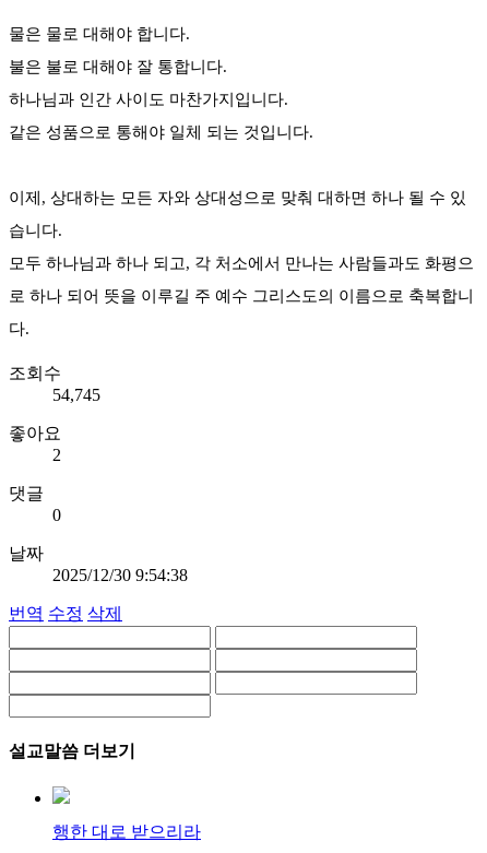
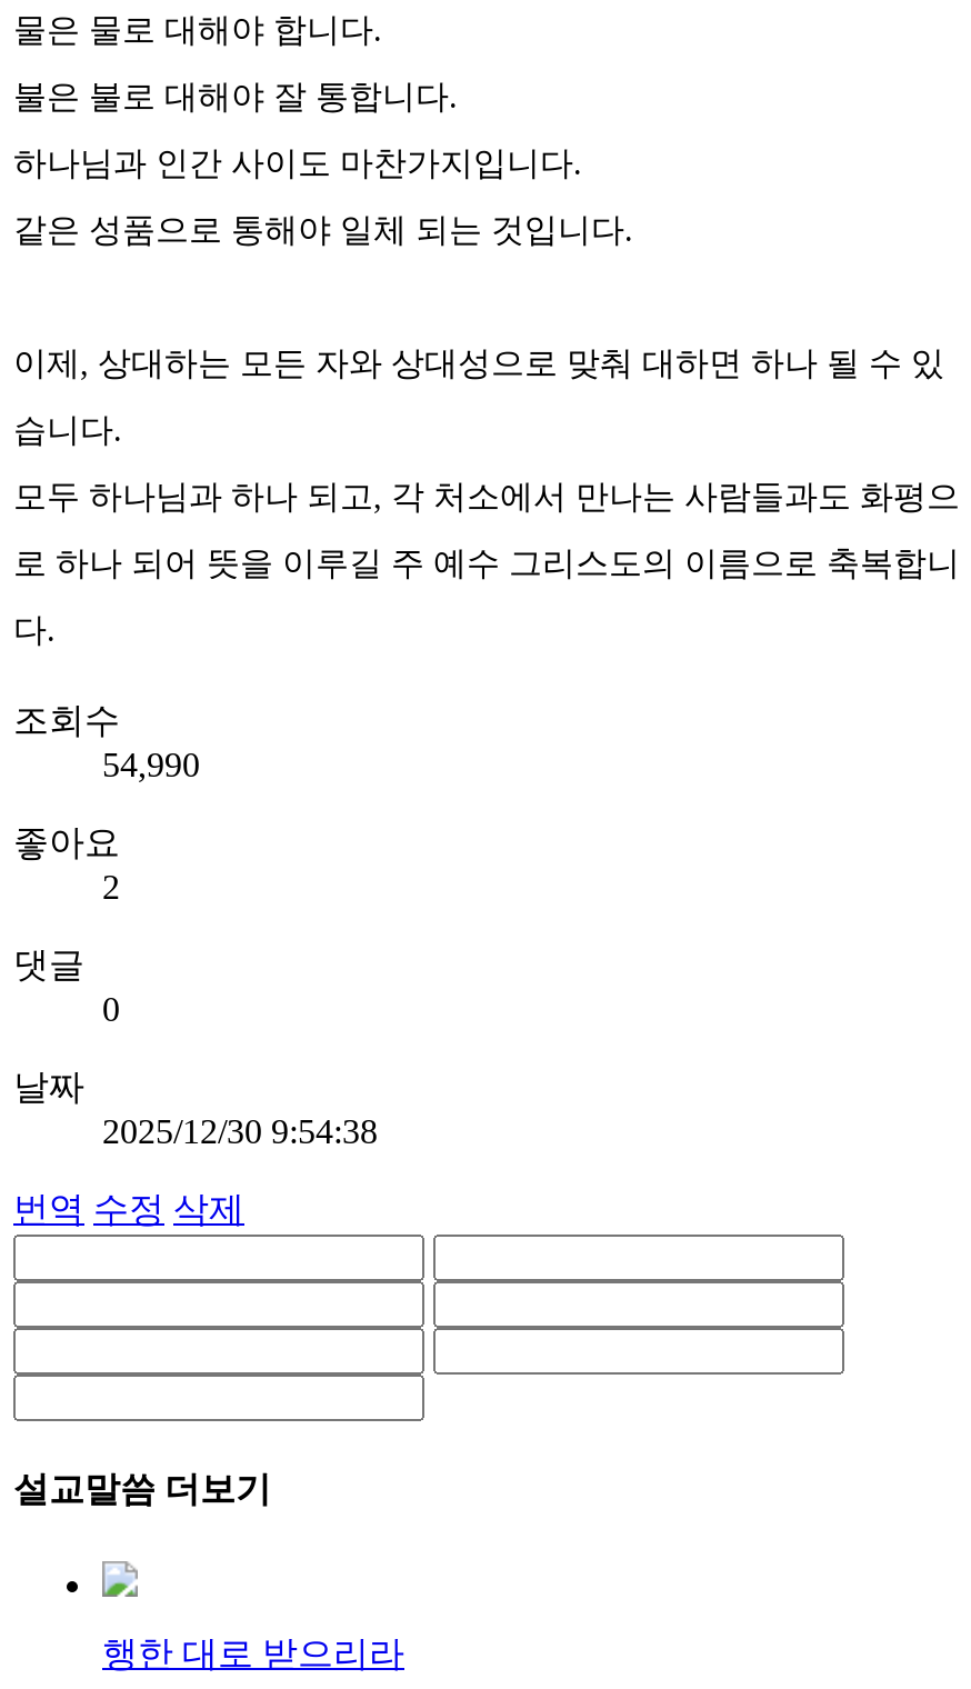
[52,385,100,404] 54,745 -> [102,745,200,783] 54,990

